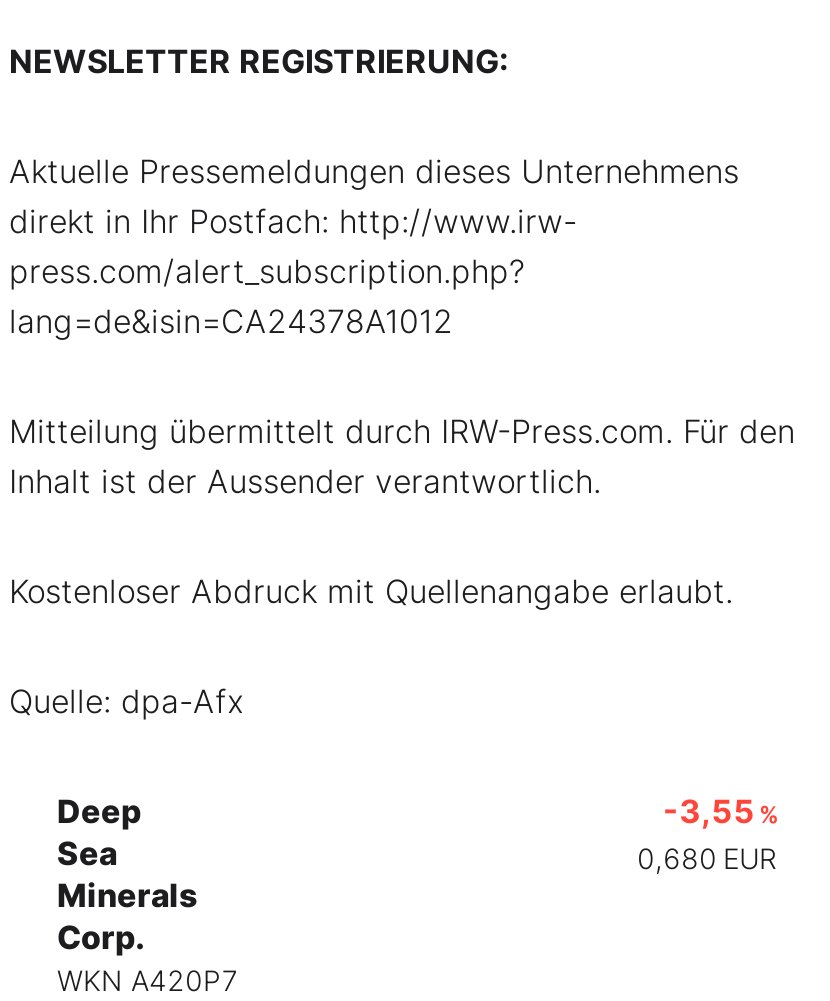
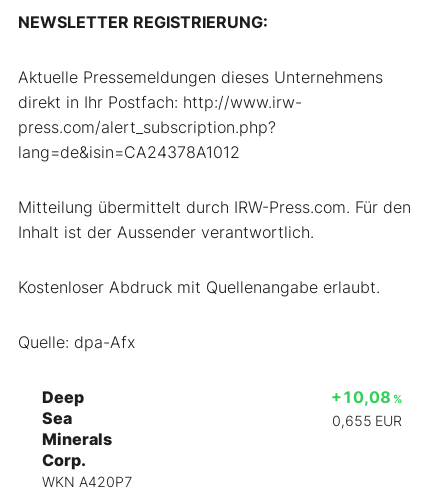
[663,790,777,830] -3,55 % -> [331,387,402,407] +10,08 %
[637,840,777,874] 0,680 EUR -> [332,412,402,429] 0,655 EUR

